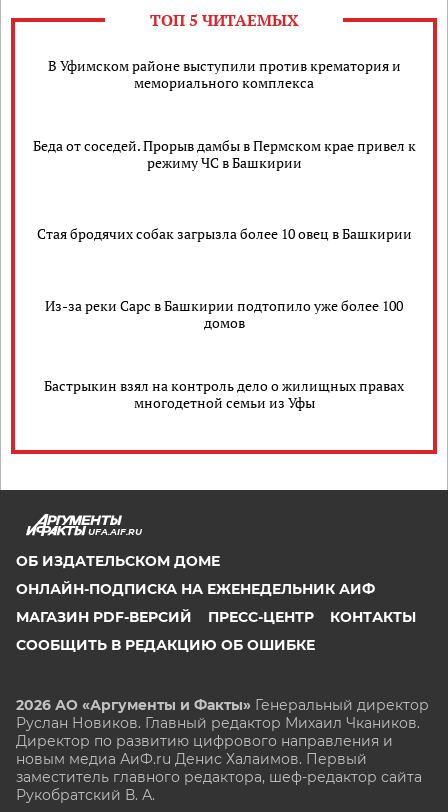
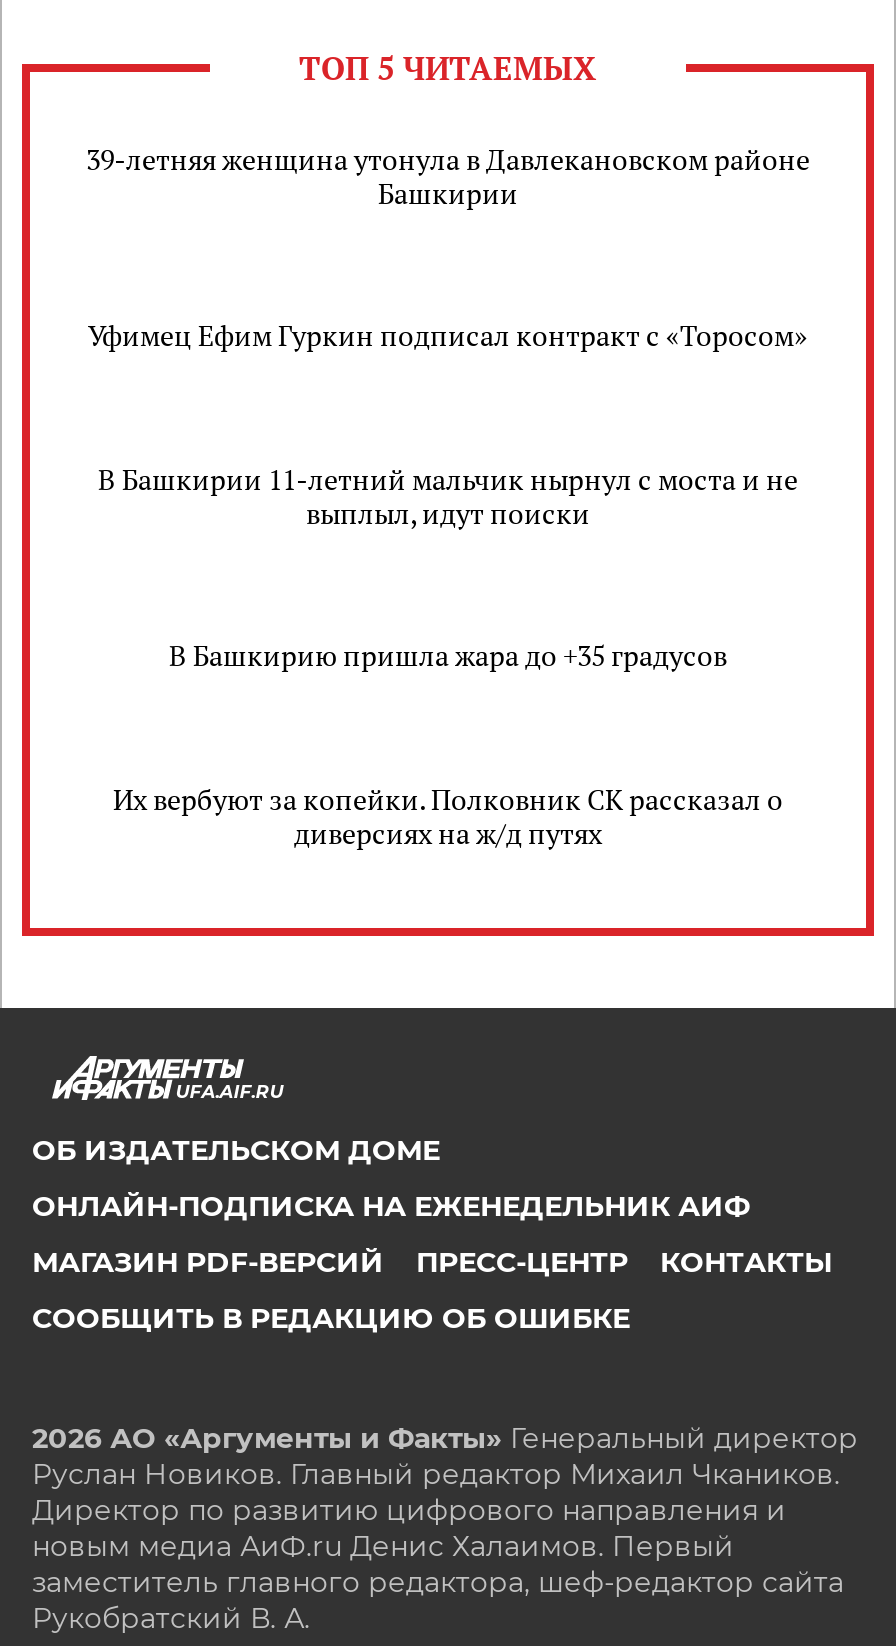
[47,56,400,92] В Уфимском районе выступили против крематория и | мемориального комплекса -> [86,139,810,211] 39-летняя женщина утонула в Давлекановском районе | Башкирии
[32,136,415,172] Беда от соседей. Прорыв дамбы в Пермском крае привел к | режиму ЧС в Башкирии -> [88,316,808,354] Уфимец Ефим Гуркин подписал контракт с «Торосом»
[36,224,411,243] Стая бродячих собак загрызла более 10 овец в Башкирии -> [98,459,798,531] В Башкирии 11-летний мальчик нырнул с моста и не | выплыл, идут поиски
[45,296,403,332] Из-за реки Сарс в Башкирии подтопило уже более 100 | домов -> [169,636,727,674] В Башкирию пришла жара до +35 градусов
[44,376,404,412] Бастрыкин взял на контроль дело о жилищных правах | многодетной семьи из Уфы -> [113,779,783,851] Их вербуют за копейки. Полковник СК рассказал о | диверсиях на ж/д путях

